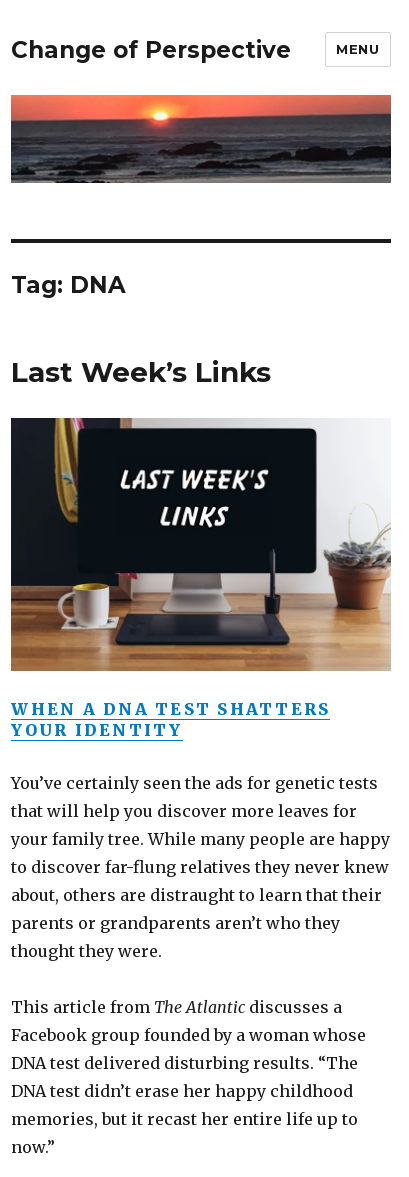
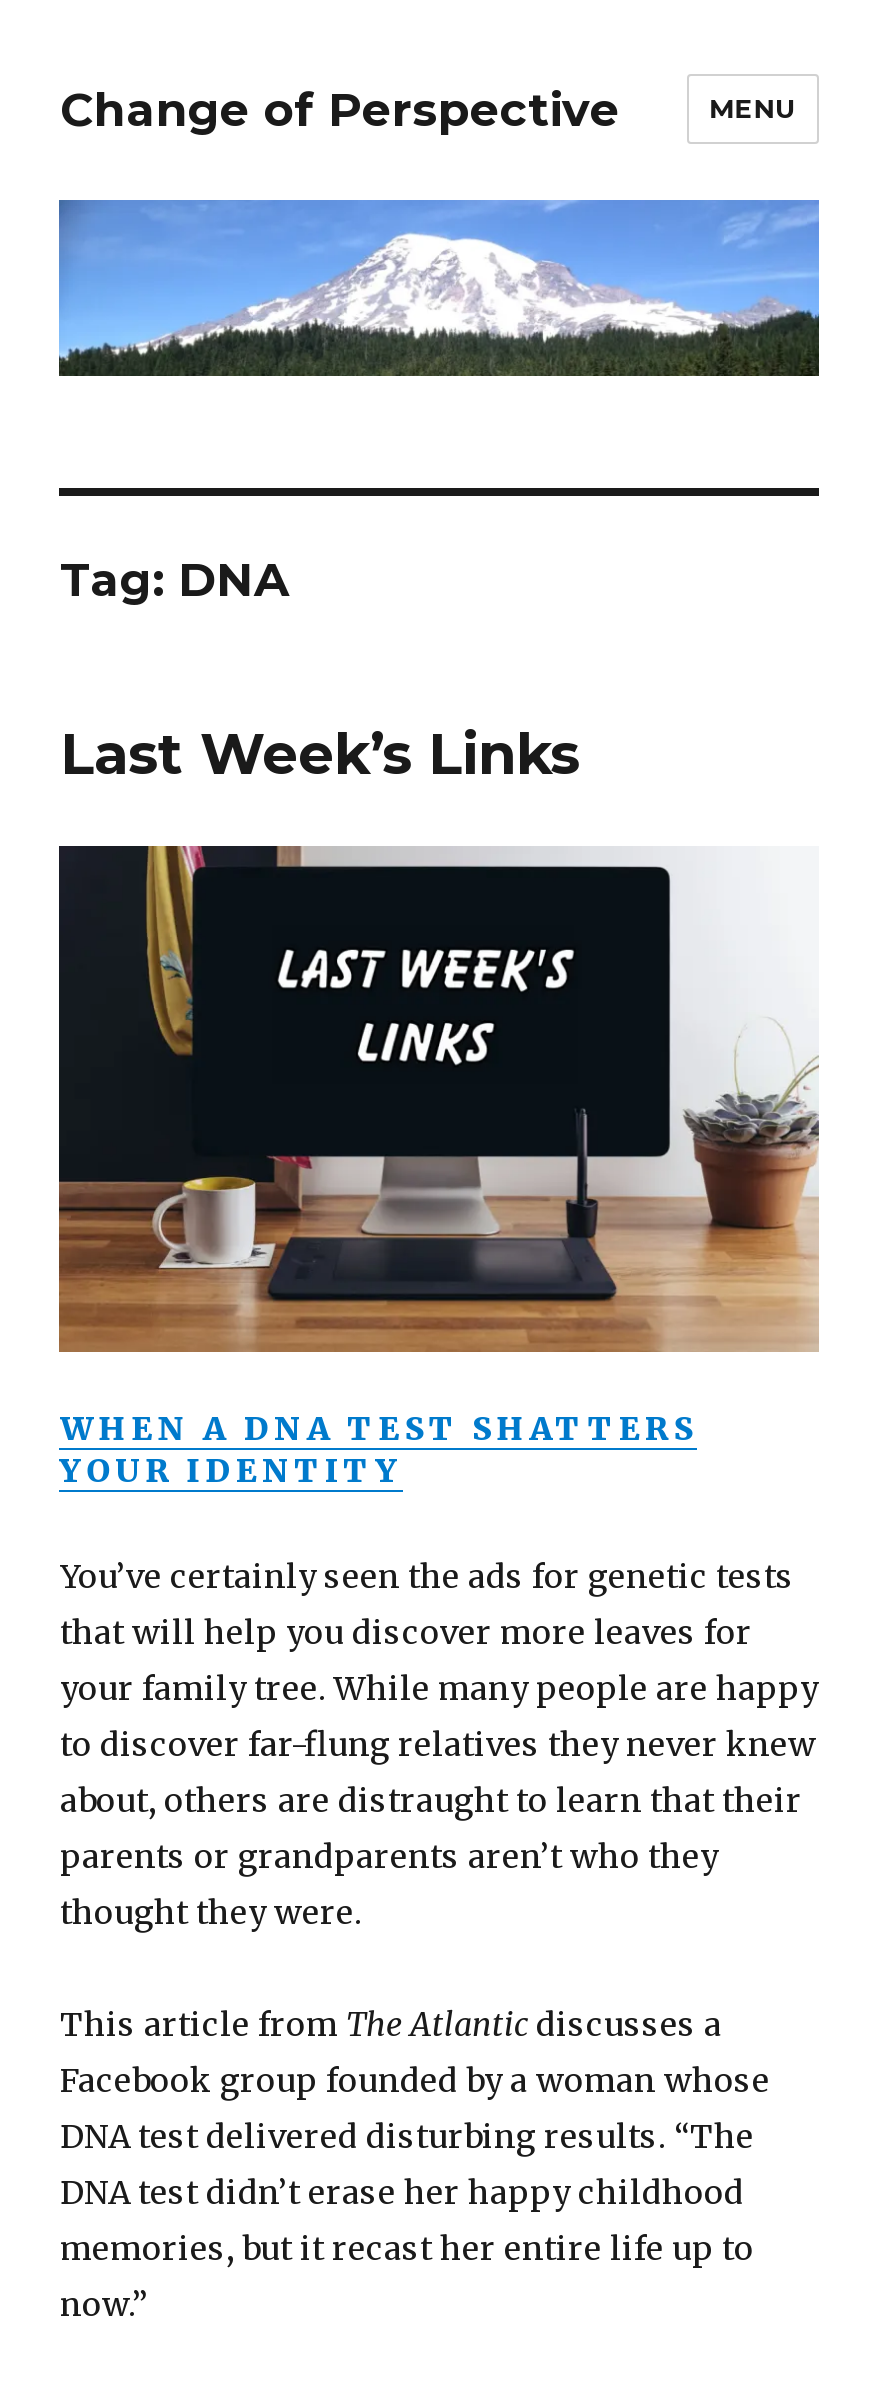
[10,94,392,183] [image] -> [57,198,821,376] [image]

